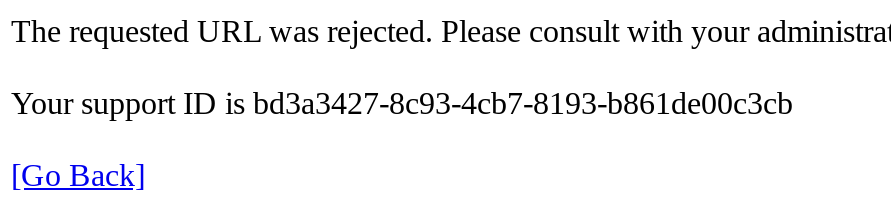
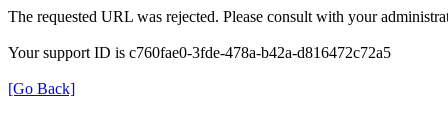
[11,86,793,120] Your support ID is bd3a3427-8c93-4cb7-8193-b861de00c3cb -> [8,44,391,61] Your support ID is c760fae0-3fde-478a-b42a-d816472c72a5

